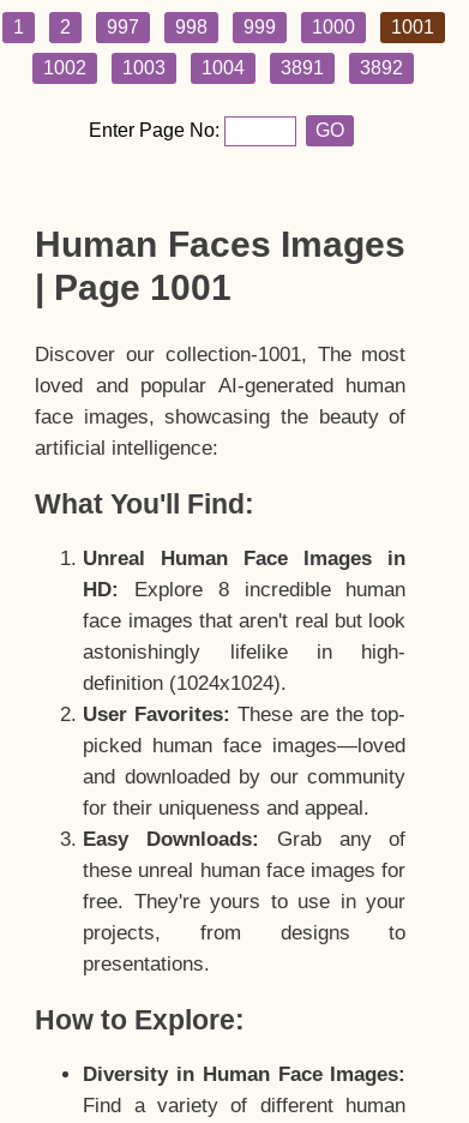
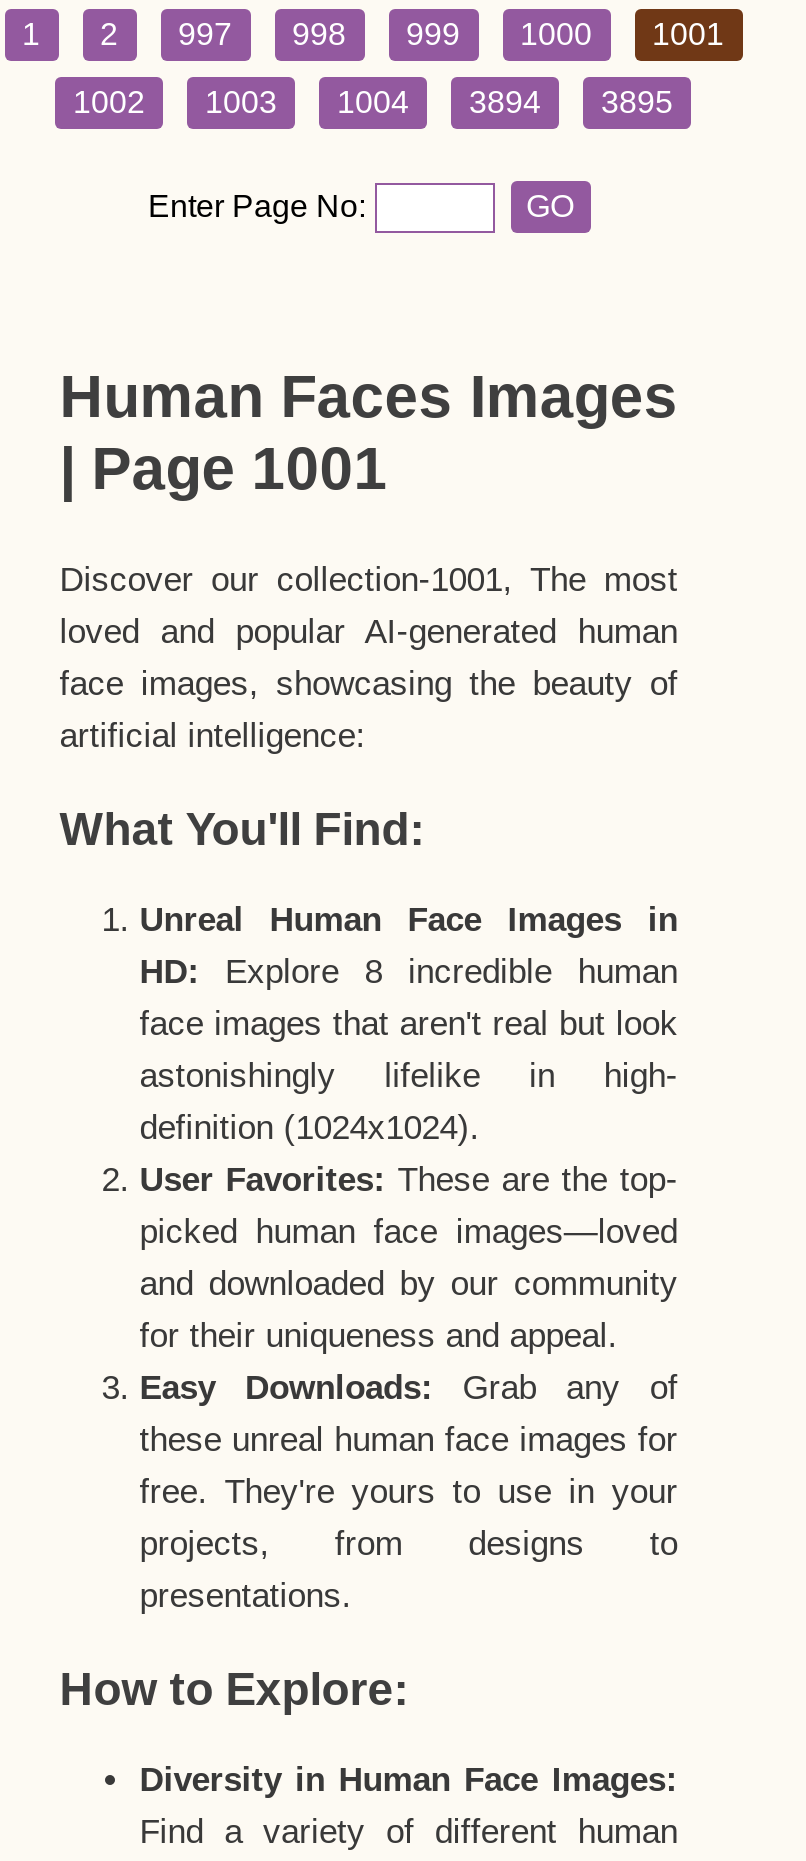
[281,58,324,78] 3891 -> [469,85,541,119] 3894
[360,58,403,78] 3892 -> [601,85,673,119] 3895

